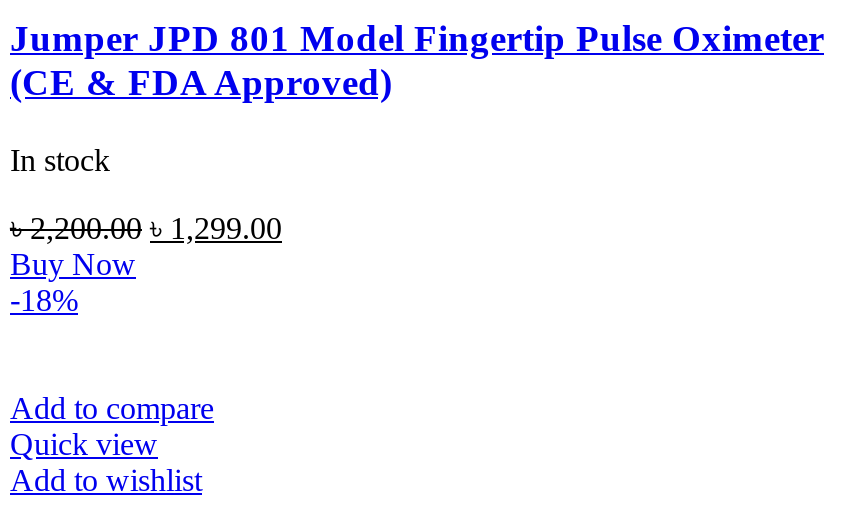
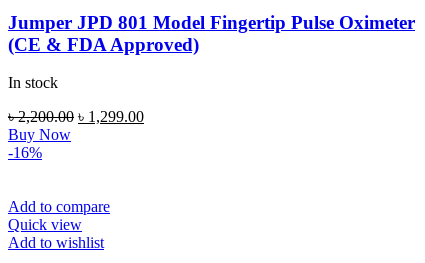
[10,283,78,317] -18% -> [8,144,42,161] -16%

